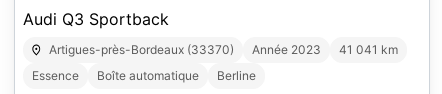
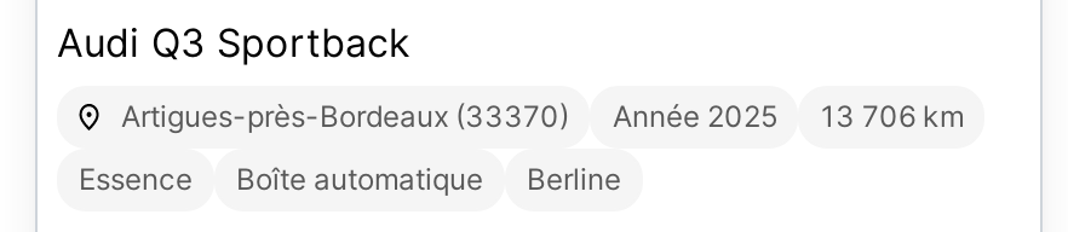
[252,42,321,57] Année 2023 -> [613,98,777,134] Année 2025
[339,42,398,57] 41 041 km -> [821,98,964,134] 13 706 km

